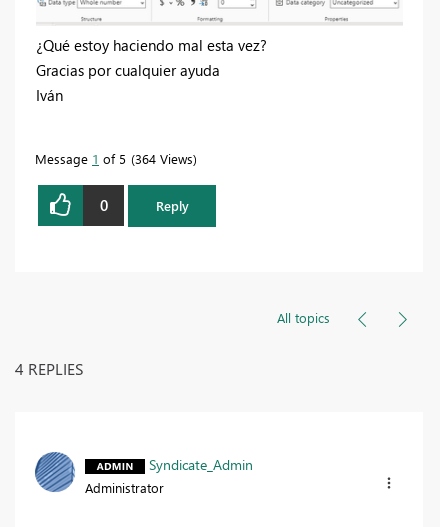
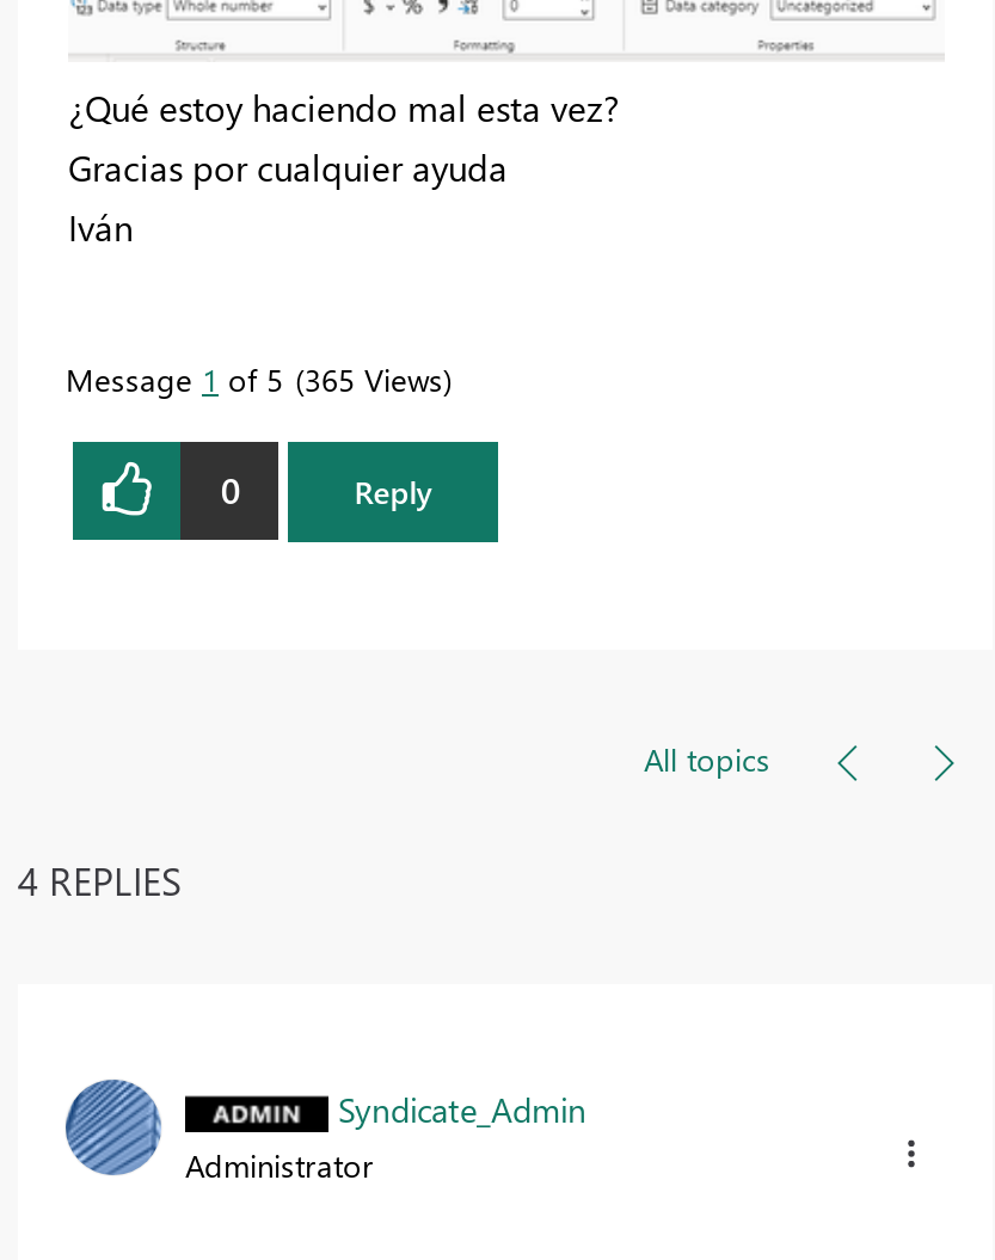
[35,150,193,167] Message 1 of 5 364 Views -> [66,358,443,398] Message 1 of 5 365 Views

